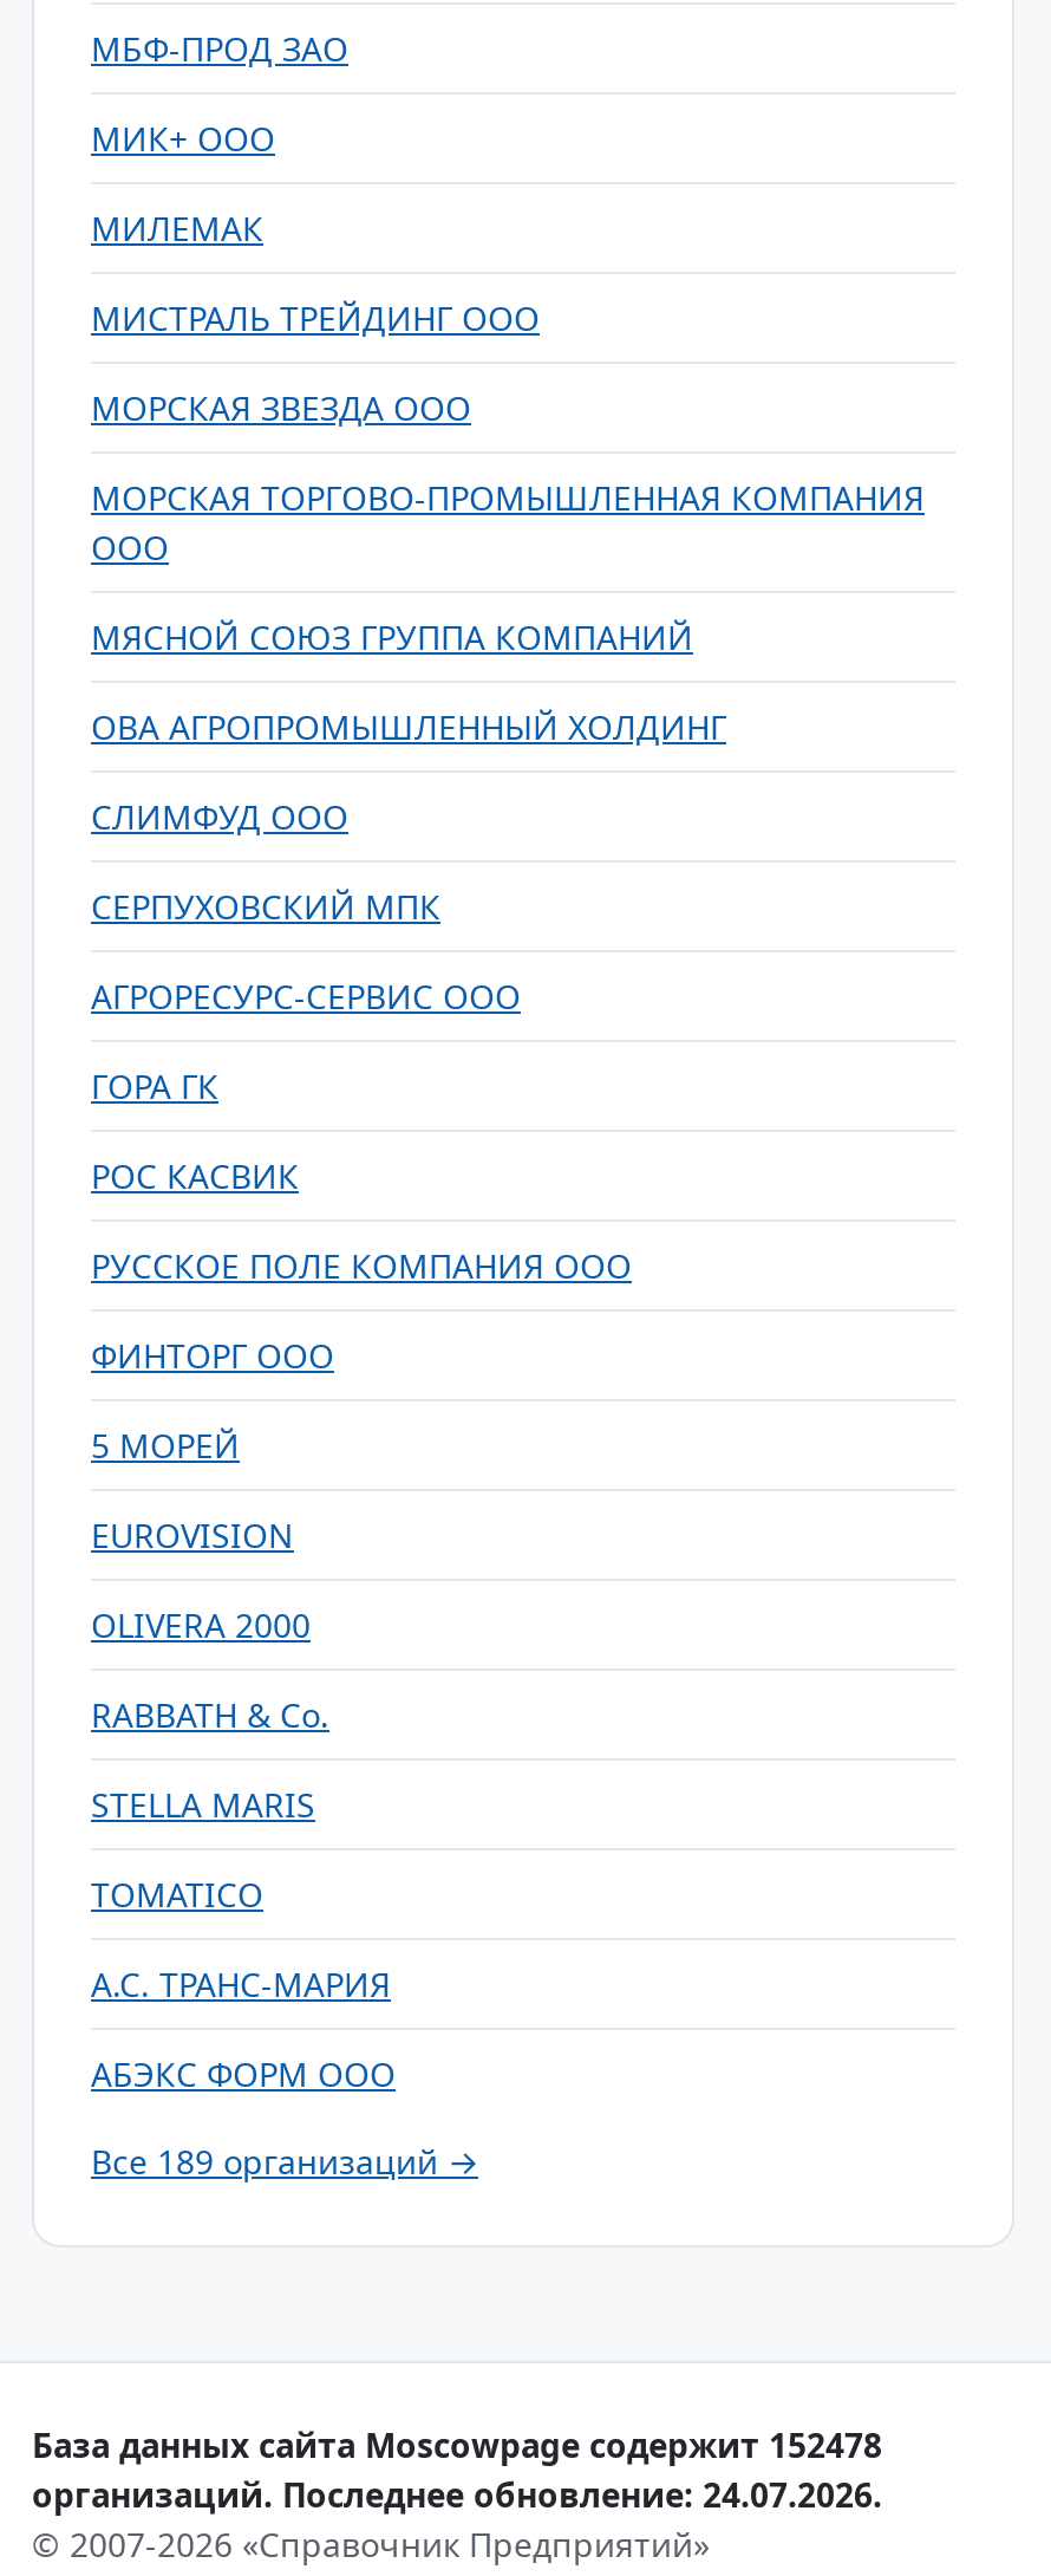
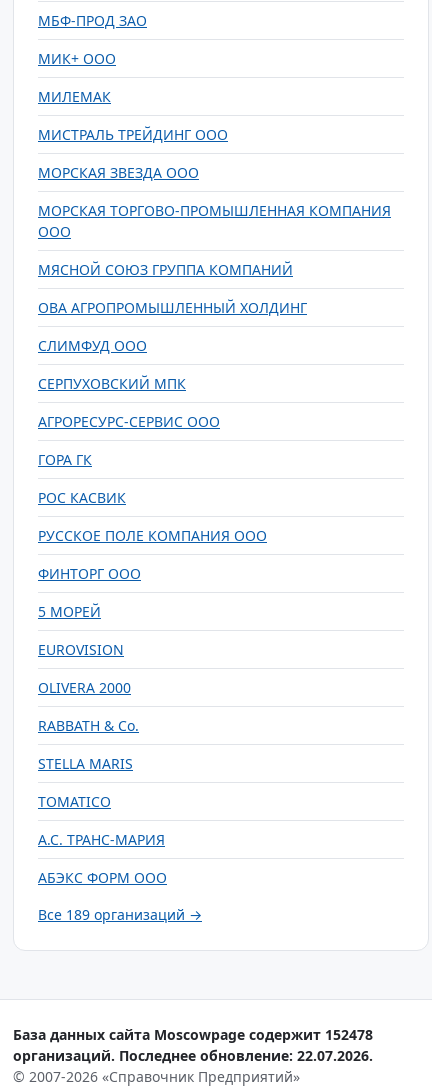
[32,2472,882,2517] организаций. Последнее обновление: 24.07.2026. -> [13,1046,373,1065] организаций. Последнее обновление: 22.07.2026.

